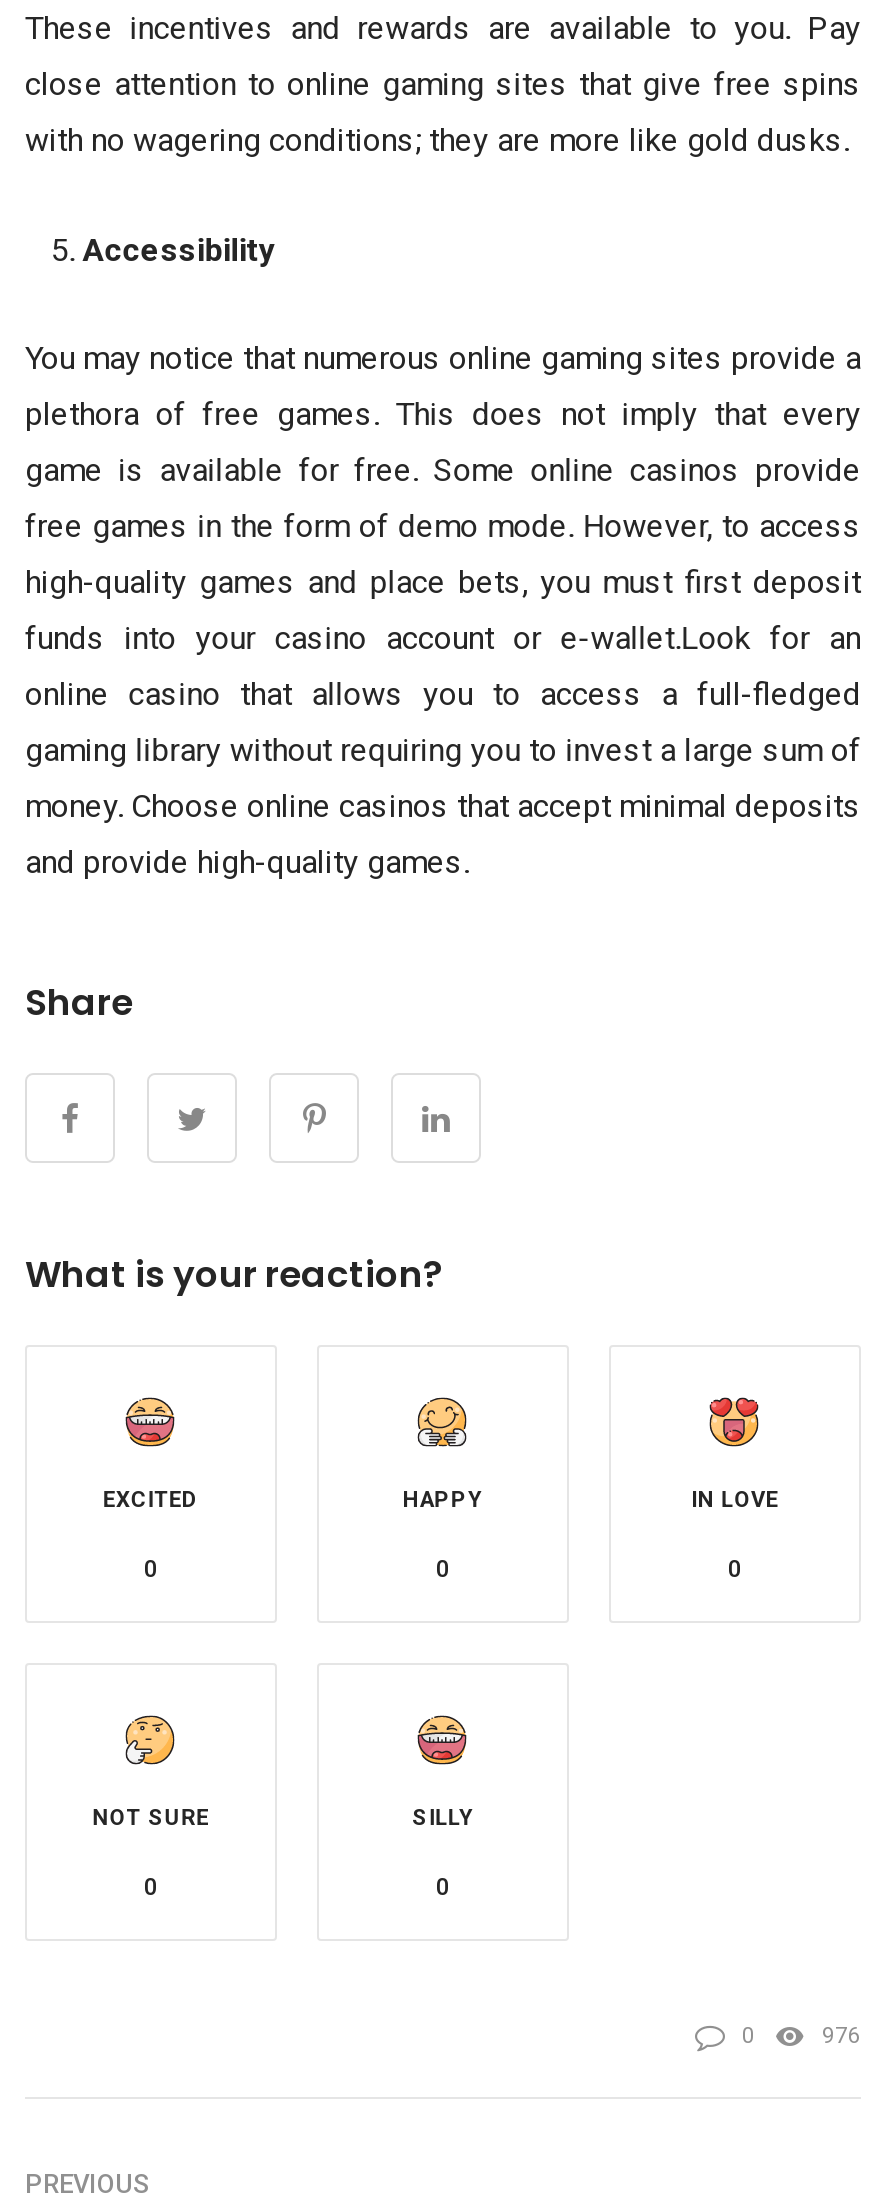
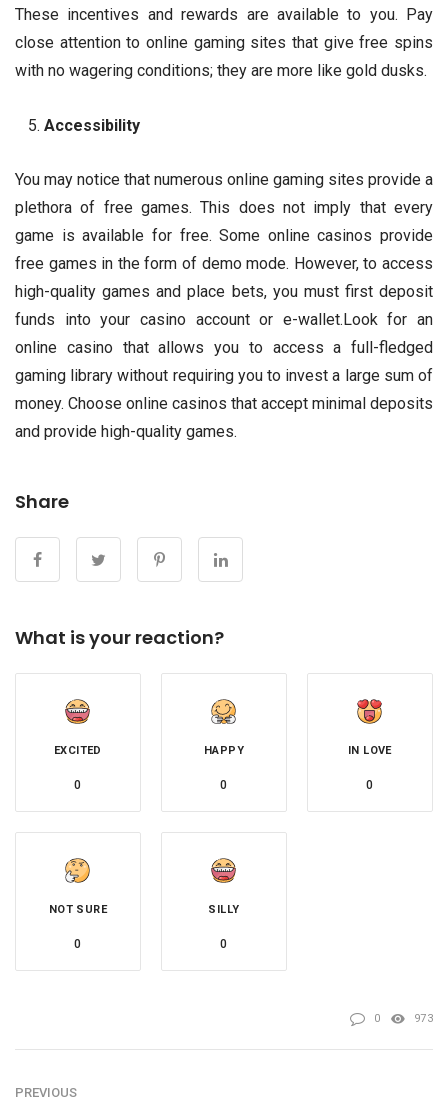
[822,2022,861,2048] 976 -> [413,1012,433,1025] 973

